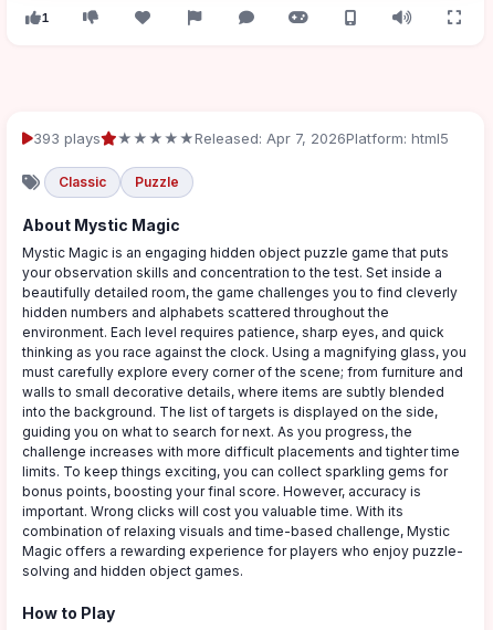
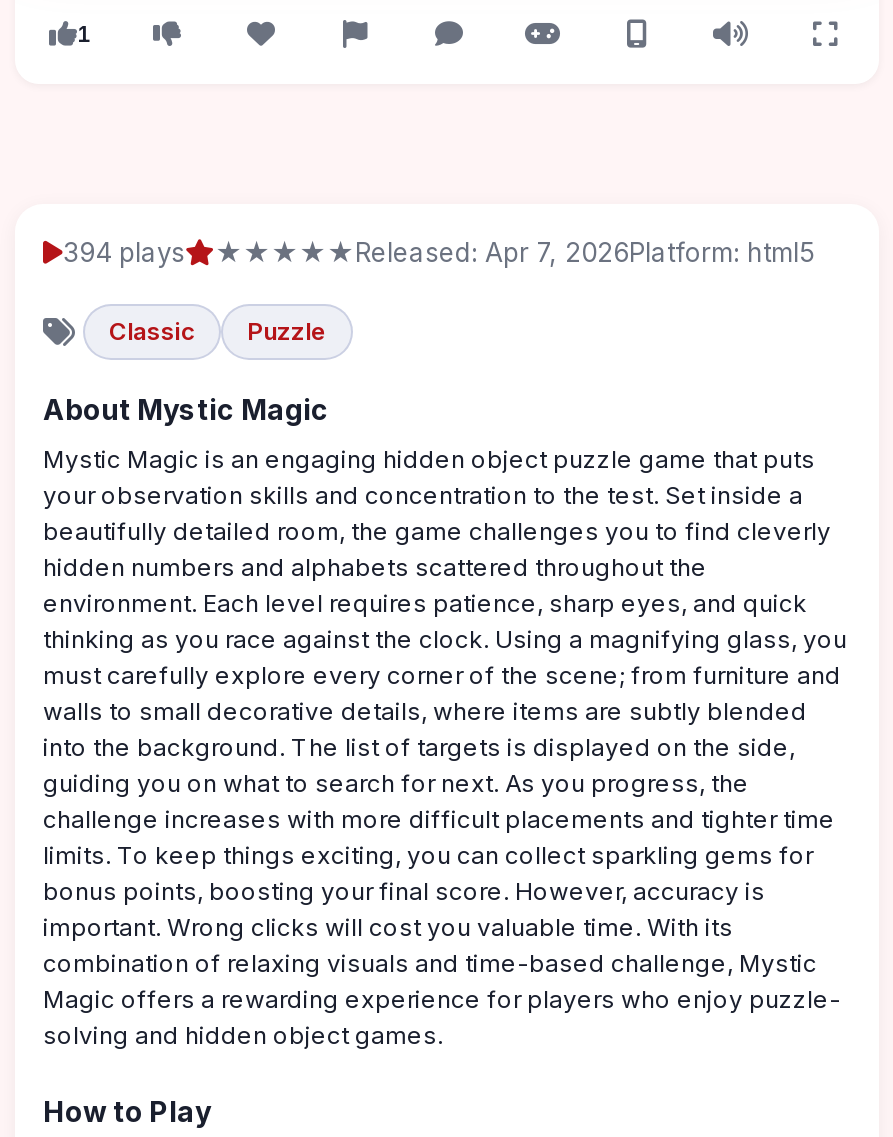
[33,129,101,147] 393 plays -> [63,236,185,268] 394 plays

